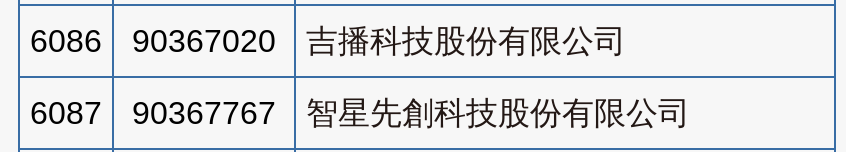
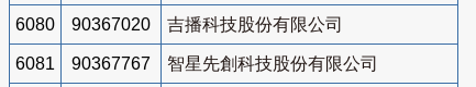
[30,24,626,58] 6086 90367020 吉播科技股份有限公司 -> [15,15,343,34] 6080 90367020 吉播科技股份有限公司
[30,96,690,130] 6087 90367767 智星先創科技股份有限公司 -> [15,54,378,73] 6081 90367767 智星先創科技股份有限公司

